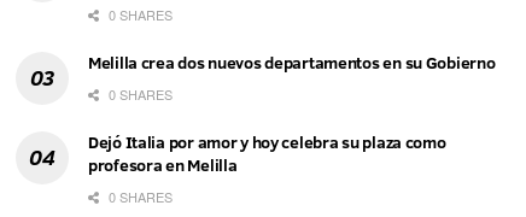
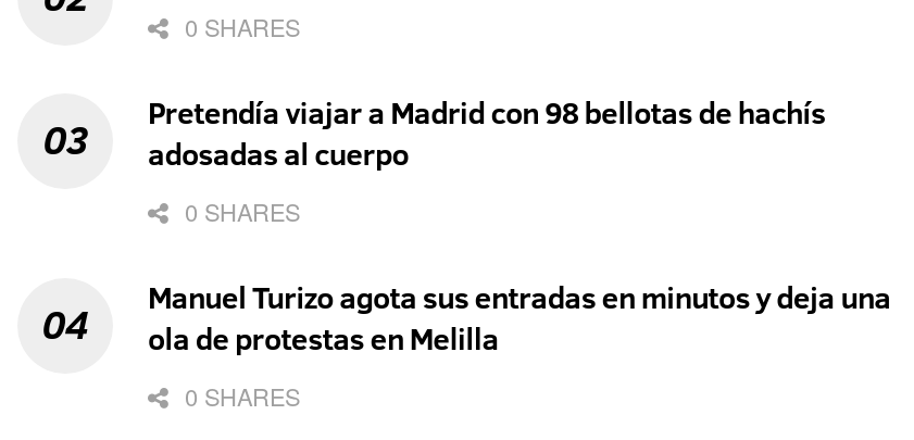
[88,51,495,75] Melilla crea dos nuevos departamentos en su Gobierno -> [148,91,825,176] Pretendía viajar a Madrid con 98 bellotas de hachís | adosadas al cuerpo
[88,130,446,177] Dejó Italia por amor y hoy celebra su plaza como | profesora en Melilla -> [148,276,891,360] Manuel Turizo agota sus entradas en minutos y deja una | ola de protestas en Melilla

